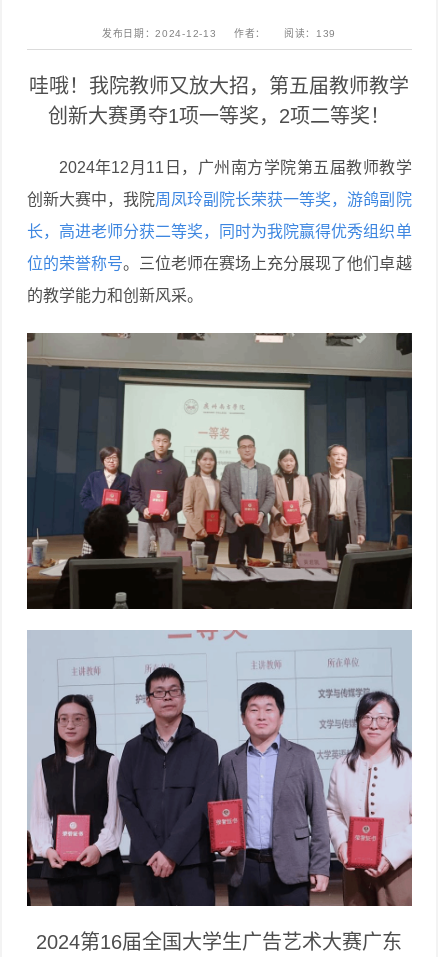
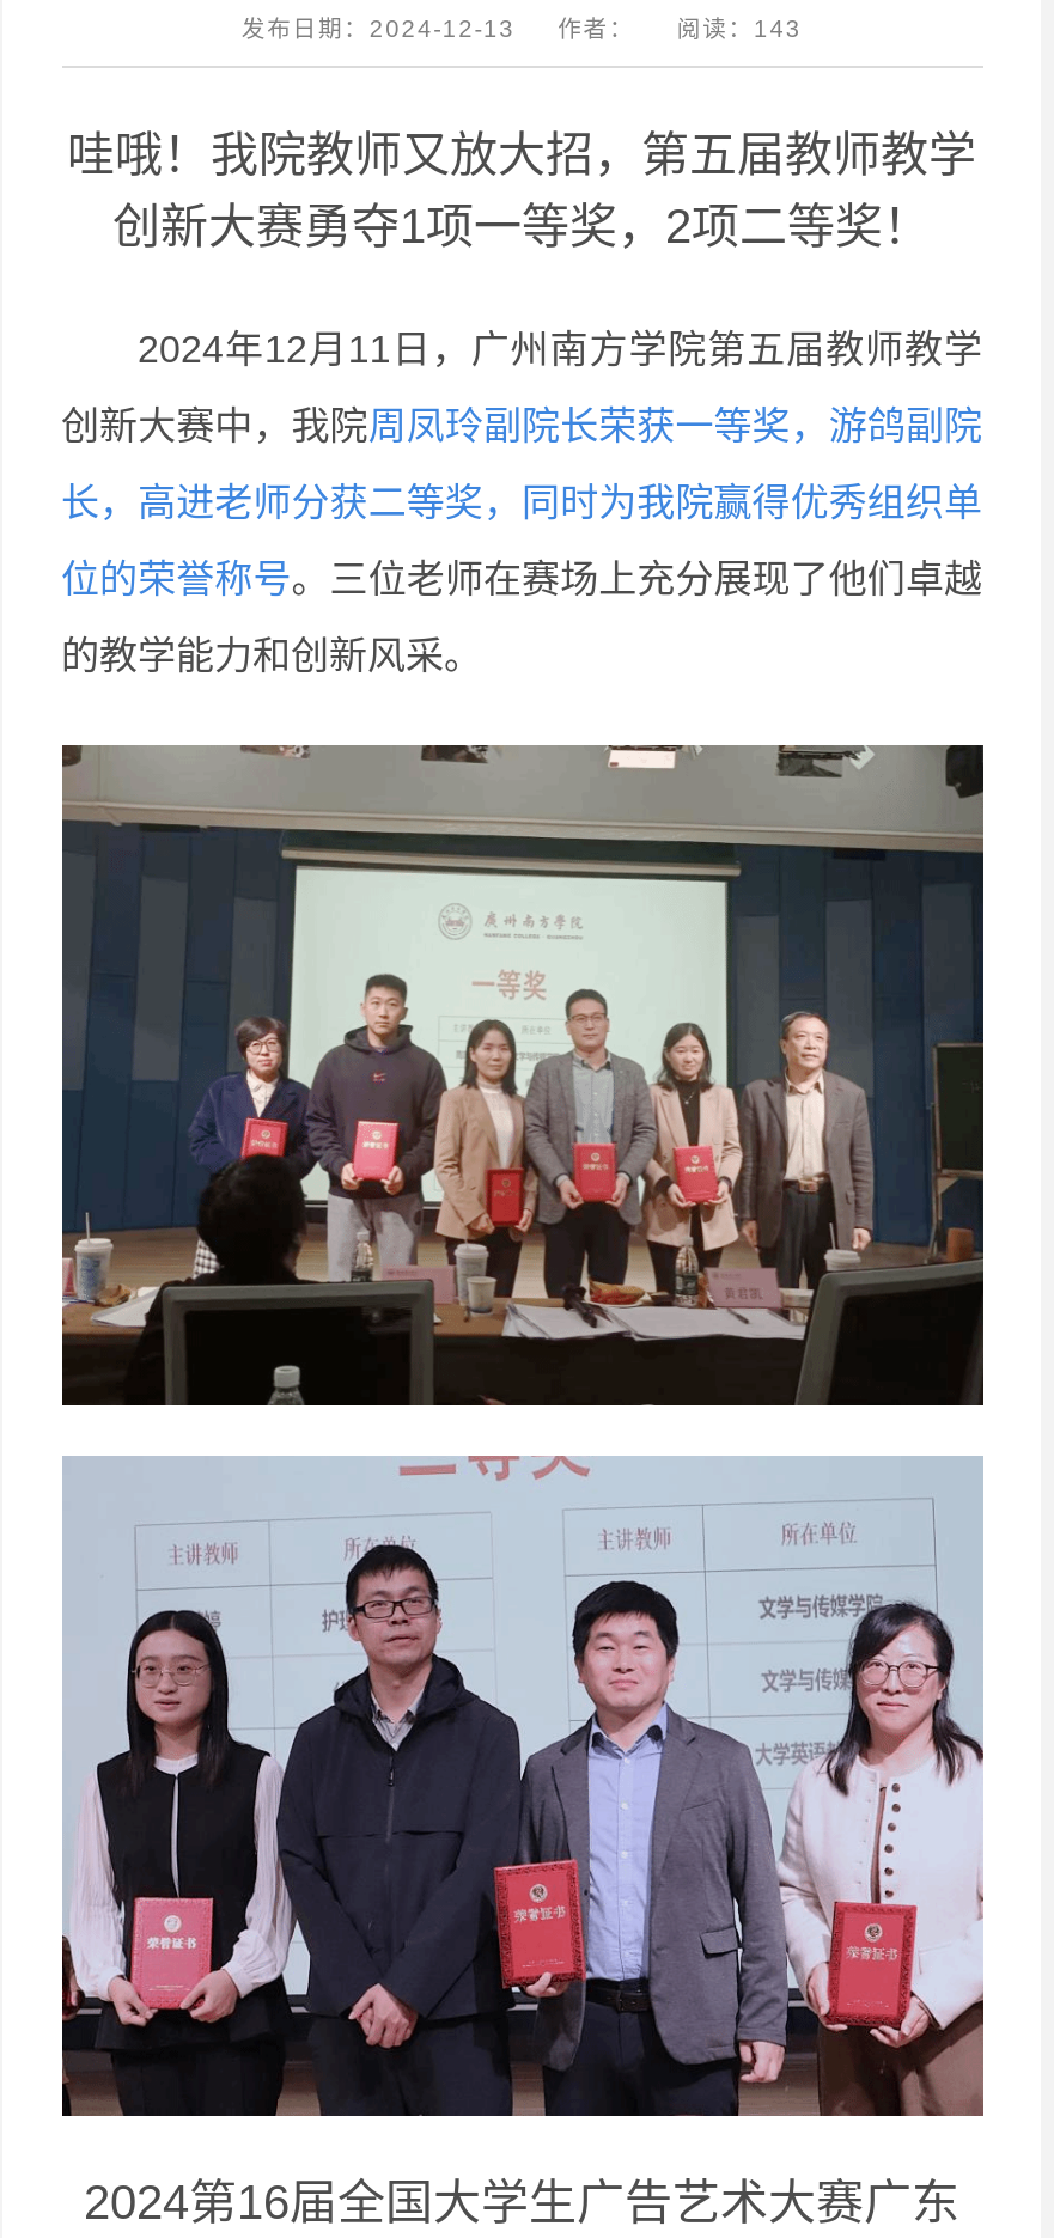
[102,27,336,38] 发布日期：2024-12-13 作者： 阅读：139 -> [241,14,802,41] 发布日期：2024-12-13 作者： 阅读：143

